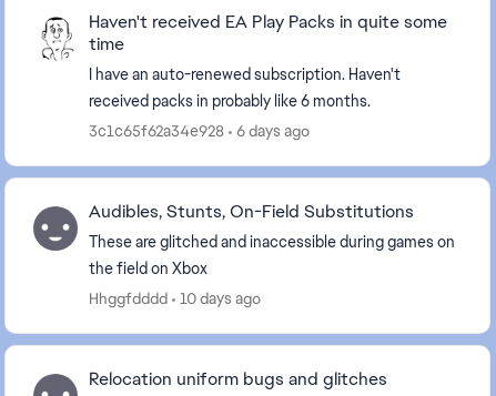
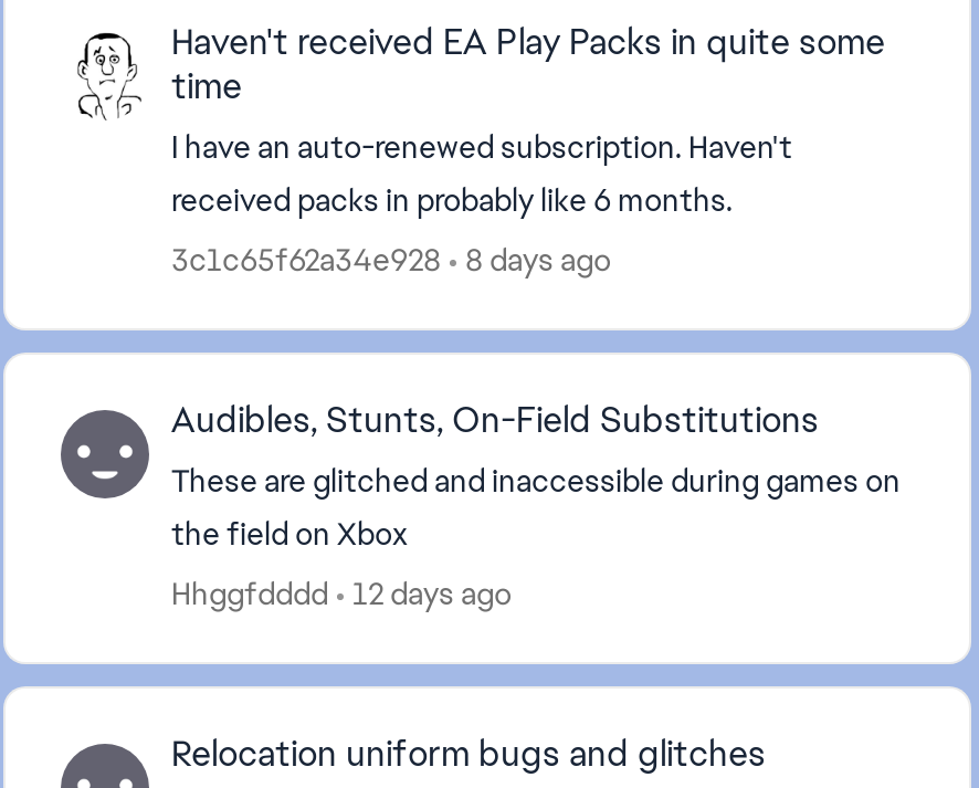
[89,121,310,141] 3c1c65f62a34e928 6 days ago -> [171,240,611,280] 3c1c65f62a34e928 8 days ago
[89,288,261,308] Hhggfdddd 10 days ago -> [171,574,512,613] Hhggfdddd 12 days ago

